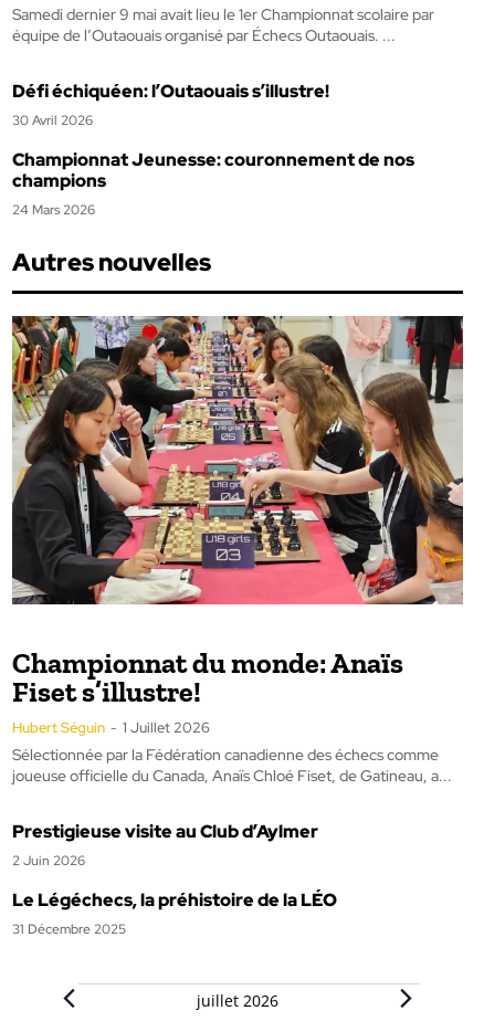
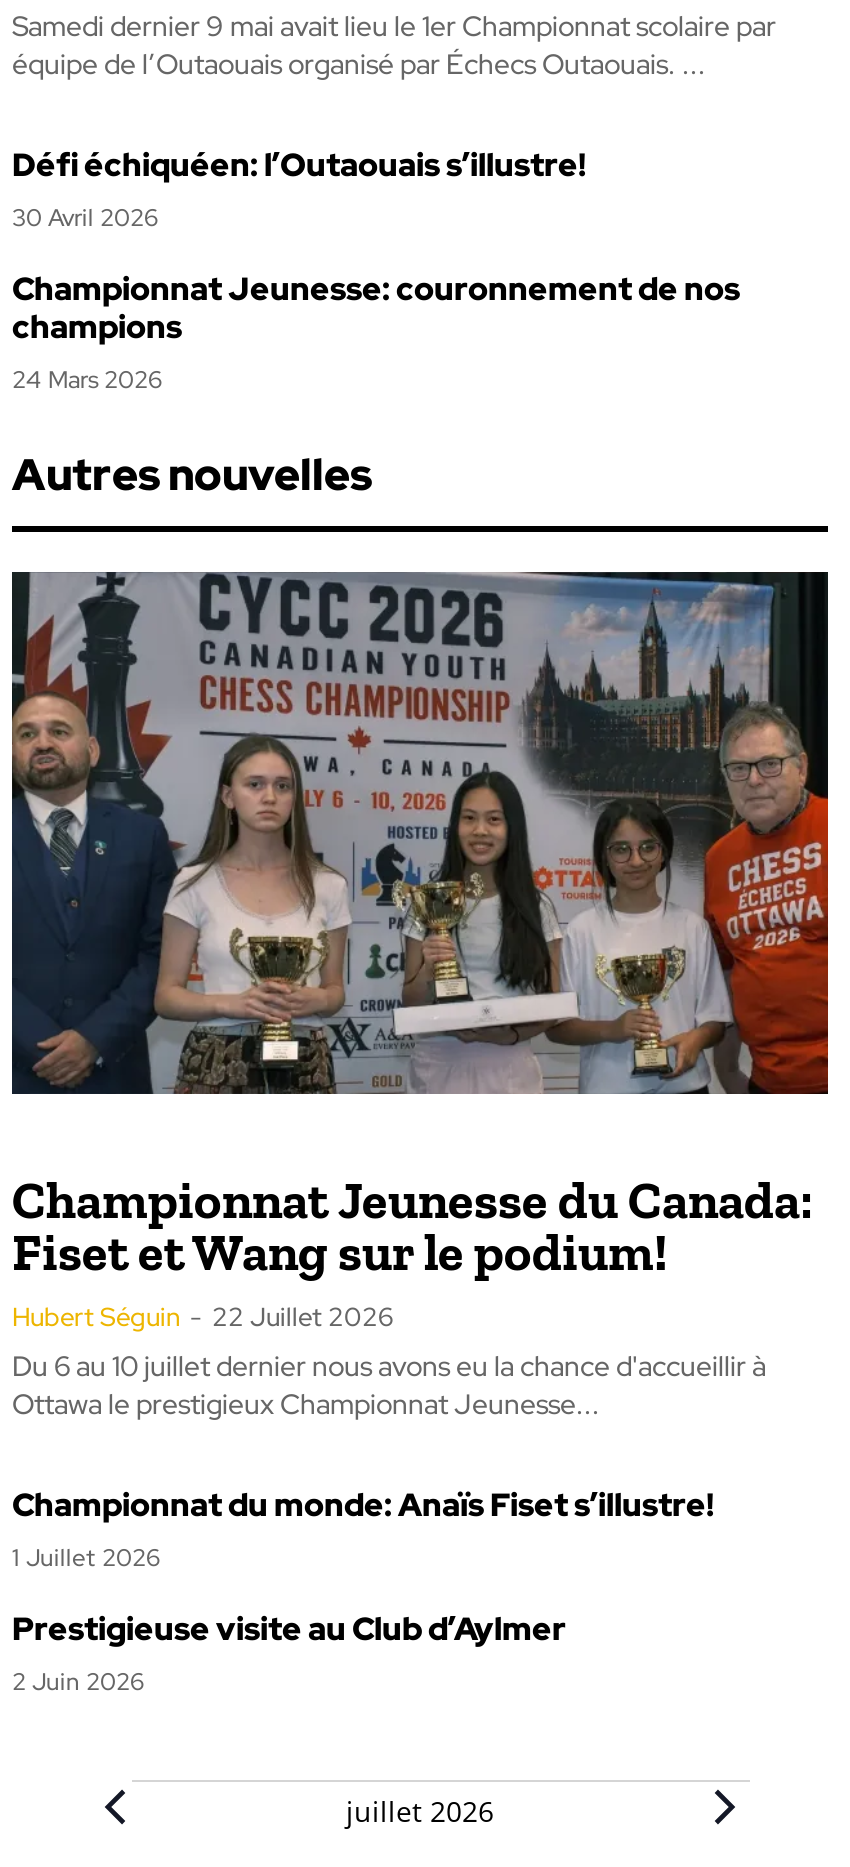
[11,315,464,569] [image] -> [10,570,830,1096] [image]
[12,645,452,786] Championnat du monde: Anaïs | Fiset s’illustre! | Hubert Séguin - 1 Juillet 2026 | Sélectionnée par la Fédération canadienne des échecs comme | joueuse officielle du Canada, Anaïs Chloé Fiset, de Gatineau, a... -> [12,1168,812,1574] Championnat Jeunesse du Canada: | Fiset et Wang sur le podium! | Hubert Séguin - 22 Juillet 2026 | Du 6 au 10 juillet dernier nous avons eu la chance d'accueillir à | Ottawa le prestigieux Championnat Jeunesse... | Championnat du monde: Anaïs Fiset s’illustre! | 1 Juillet 2026
moved [12,820,318,870] -> [12,1608,566,1698]: Prestigieuse visite au Club d’Aylmer | 2 Juin 2026
[12,889,337,938] Le Légéchecs, la préhistoire de la LÉO | 31 Décembre 2025 -> none

